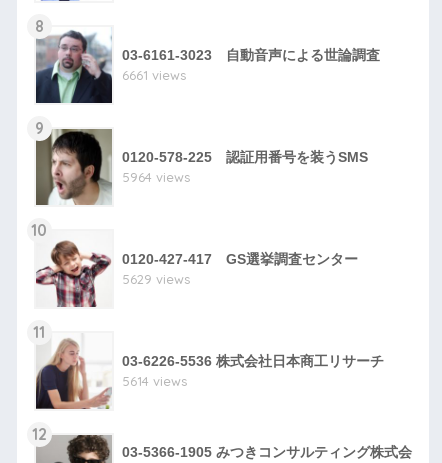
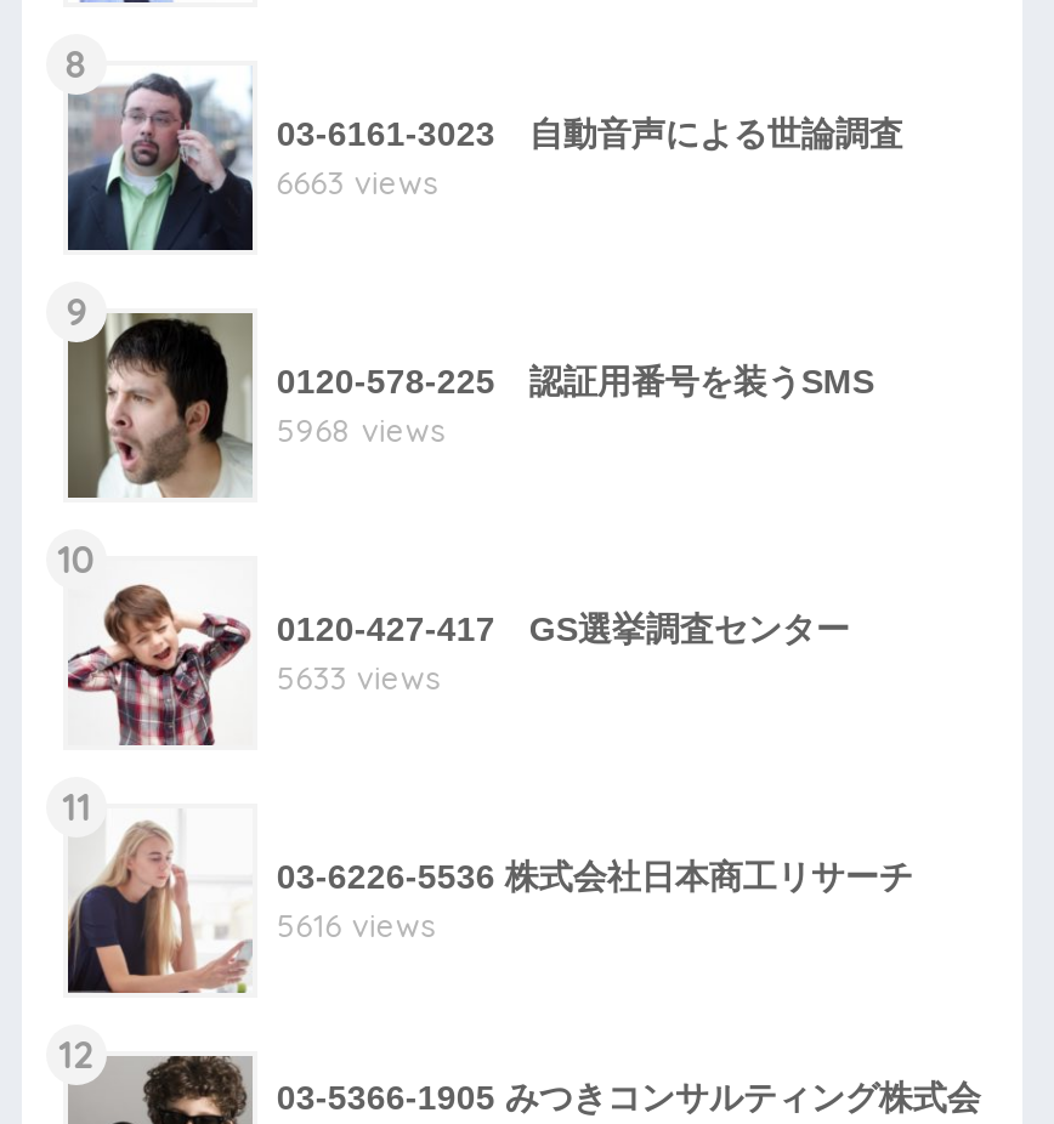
[122,67,186,83] 6661 views -> [277,163,437,202] 6663 views
[122,169,190,185] 5964 views -> [277,411,444,450] 5968 views
[122,271,190,287] 5629 views -> [277,658,439,697] 5633 views
[122,373,187,389] 5614 views -> [277,906,434,945] 5616 views

